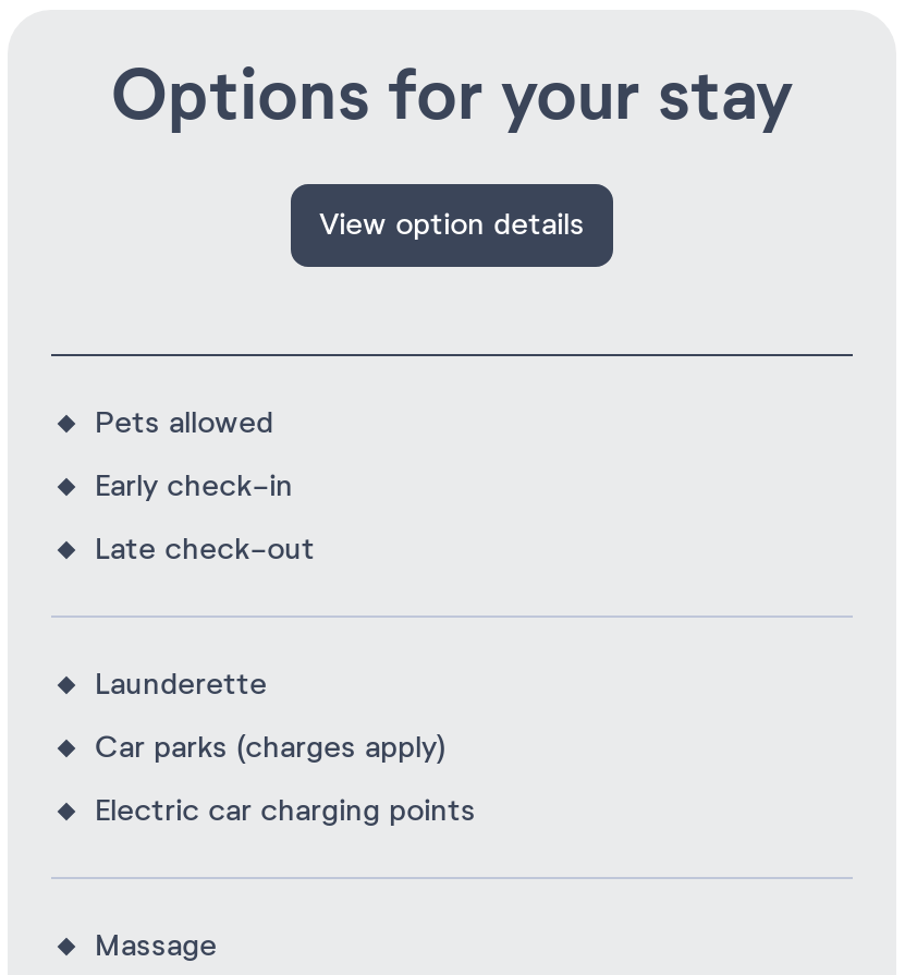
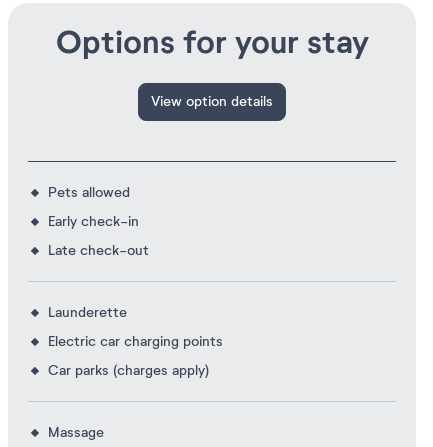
moved [95,729,445,766] -> [48,362,209,379]: Car parks (charges apply)
moved [95,792,476,829] -> [48,333,223,350]: Electric car charging points

